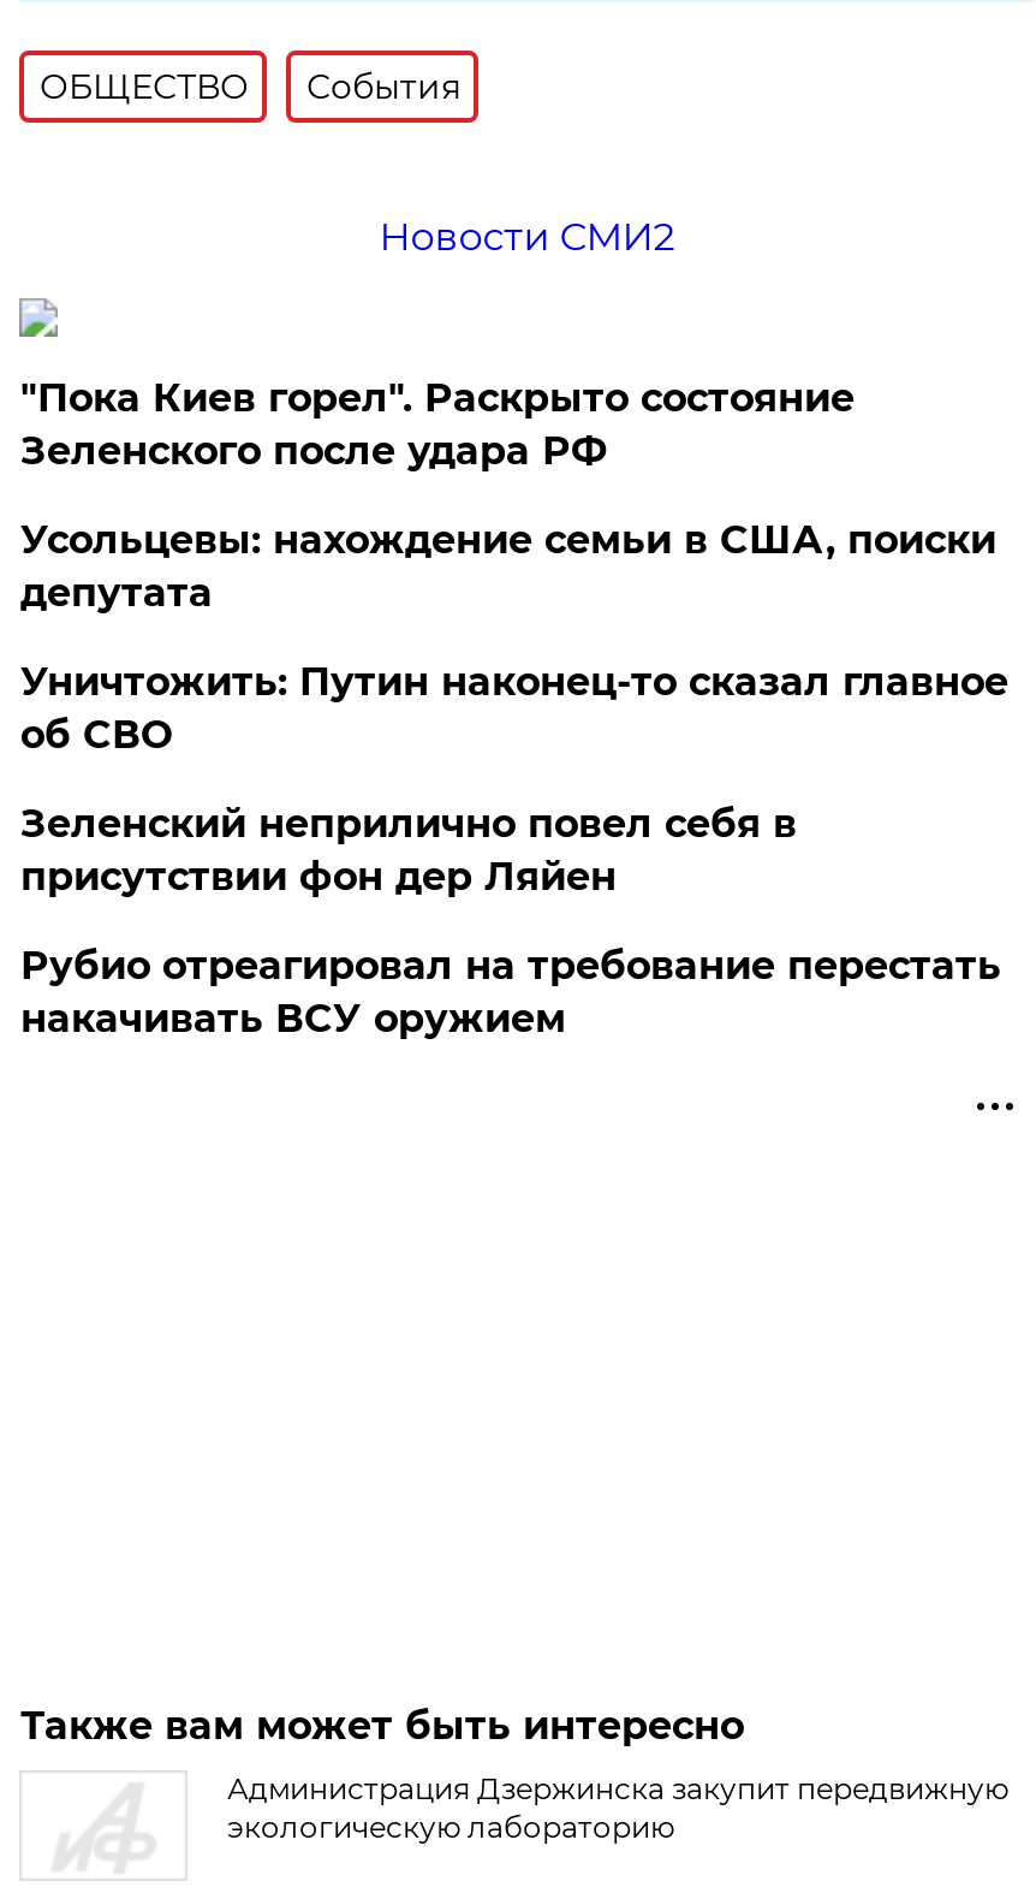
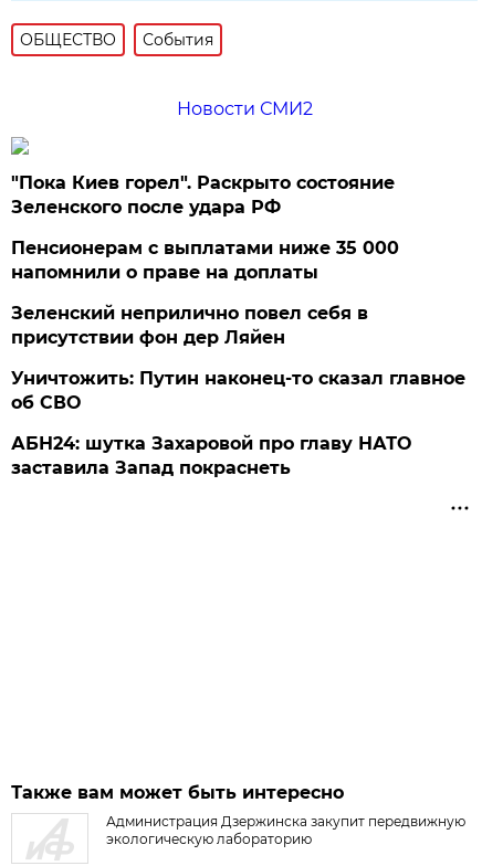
[20,517,996,616] Усольцевы: нахождение семьи в США, поиски | депутата -> [11,237,400,283] Пенсионерам с выплатами ниже 35 000 | напомнили о праве на доплаты
moved [20,659,1008,758] -> [11,368,466,413]: Уничтожить: Путин наконец-то сказал главное | об СВО
moved [20,801,797,900] -> [11,303,369,348]: Зеленский неприлично повел cебя в | присутствии фон дер Ляйен
[20,943,1001,1042] Рубио отреагировал на требование перестать | накачивать ВСУ оружием -> [11,433,412,478] АБН24: шутка Захаровой про главу НАТО | заставила Запад покраснеть

